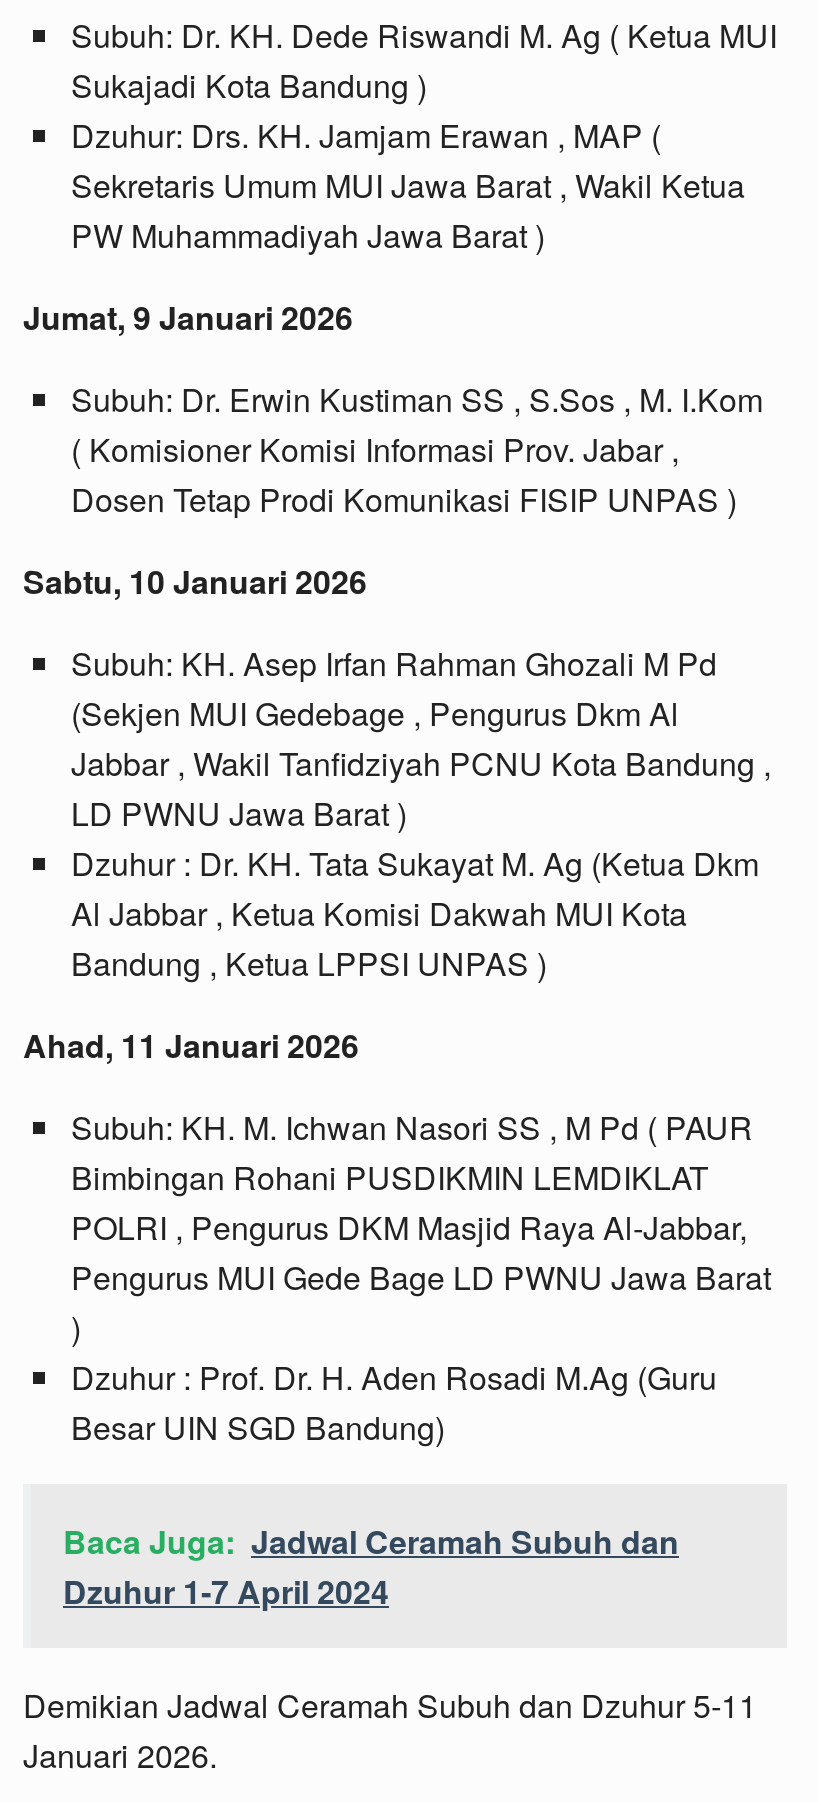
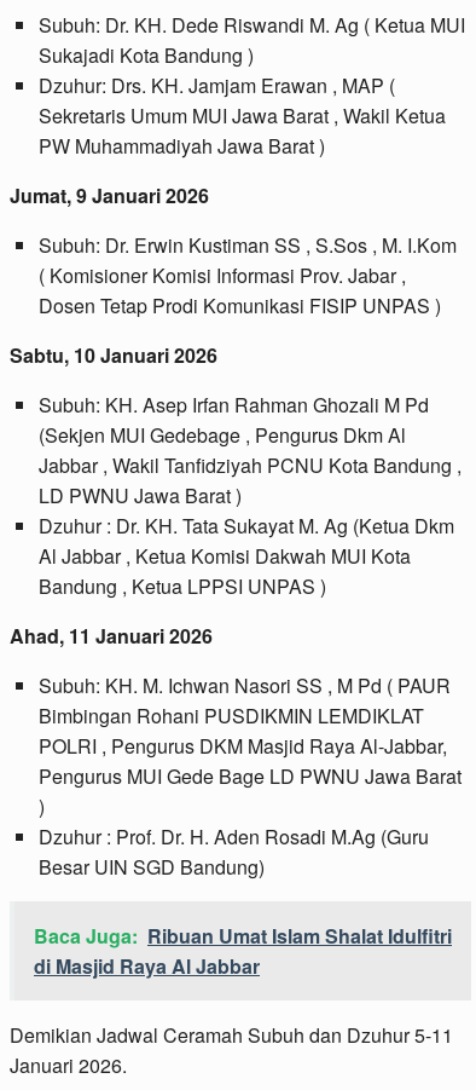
[63,1518,679,1614] Baca Juga: Jadwal Ceramah Subuh dan | Dzuhur 1-7 April 2024 -> [34,922,452,980] Baca Juga: Ribuan Umat Islam Shalat Idulfitri | di Masjid Raya Al Jabbar

